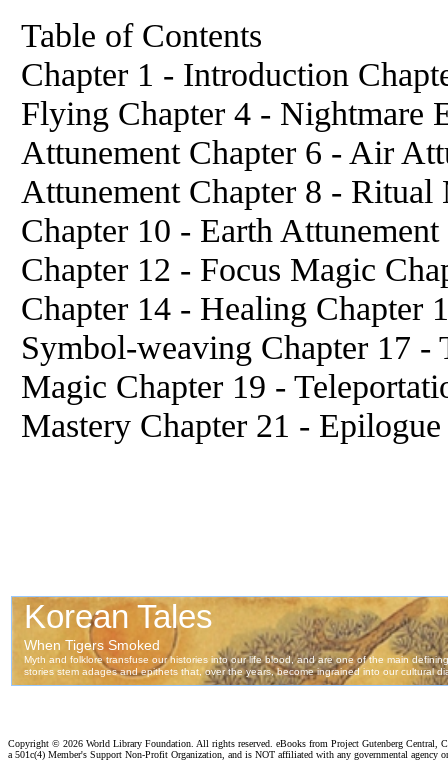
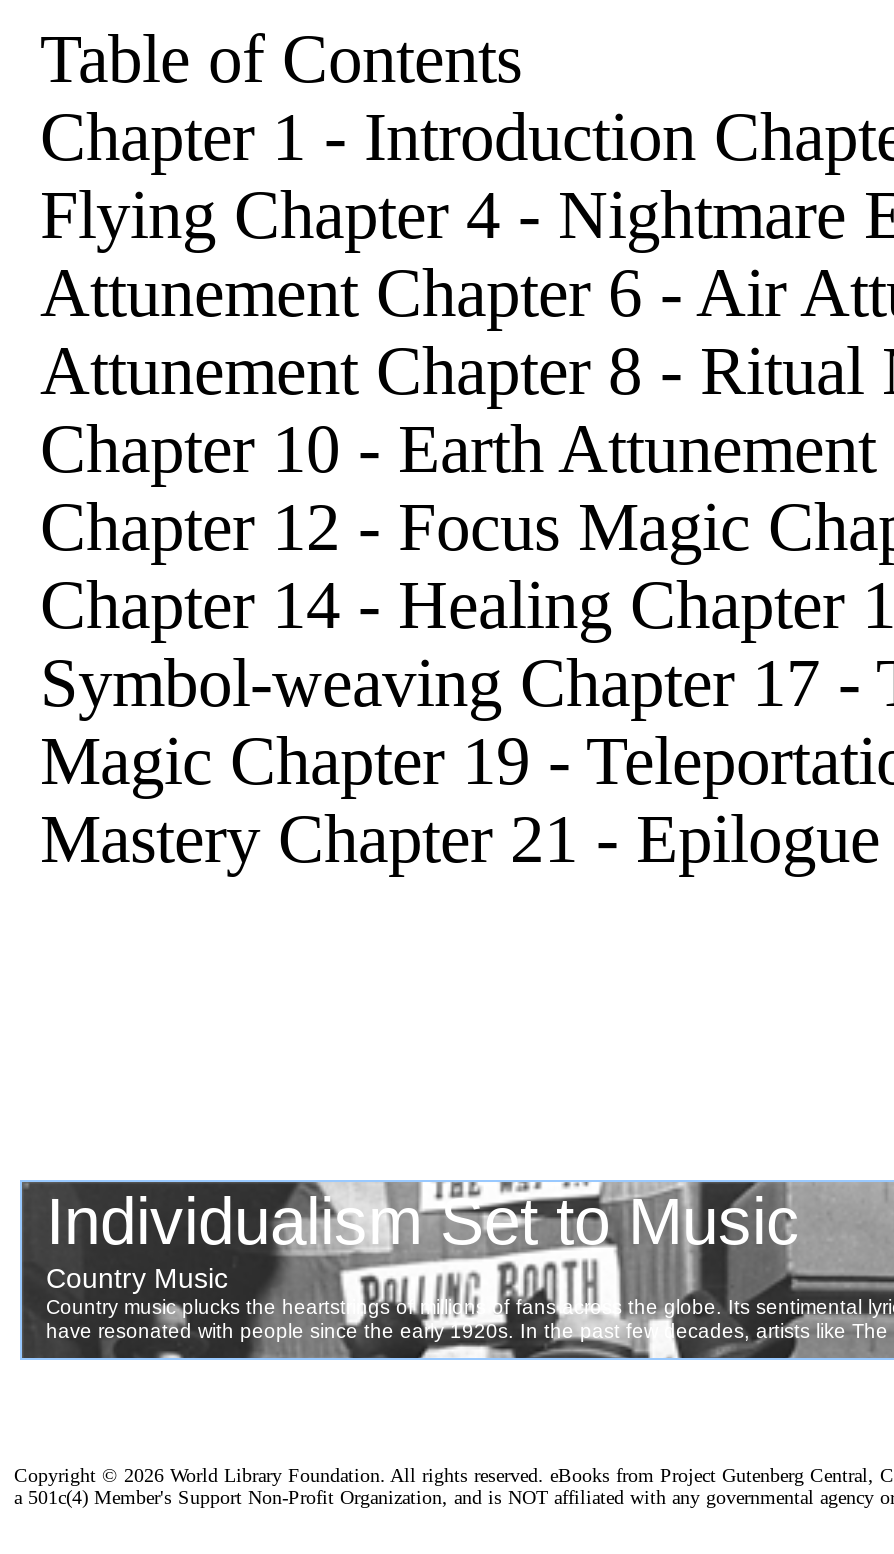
[11,596,445,686] [image] -> [20,1180,888,1360] [image]

